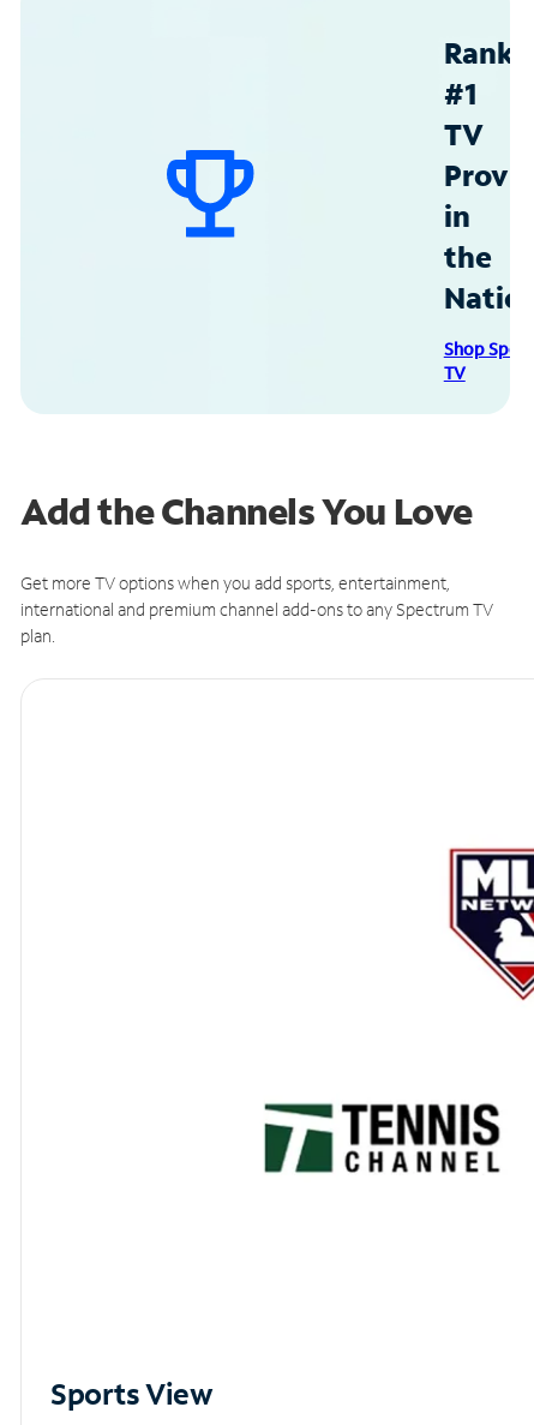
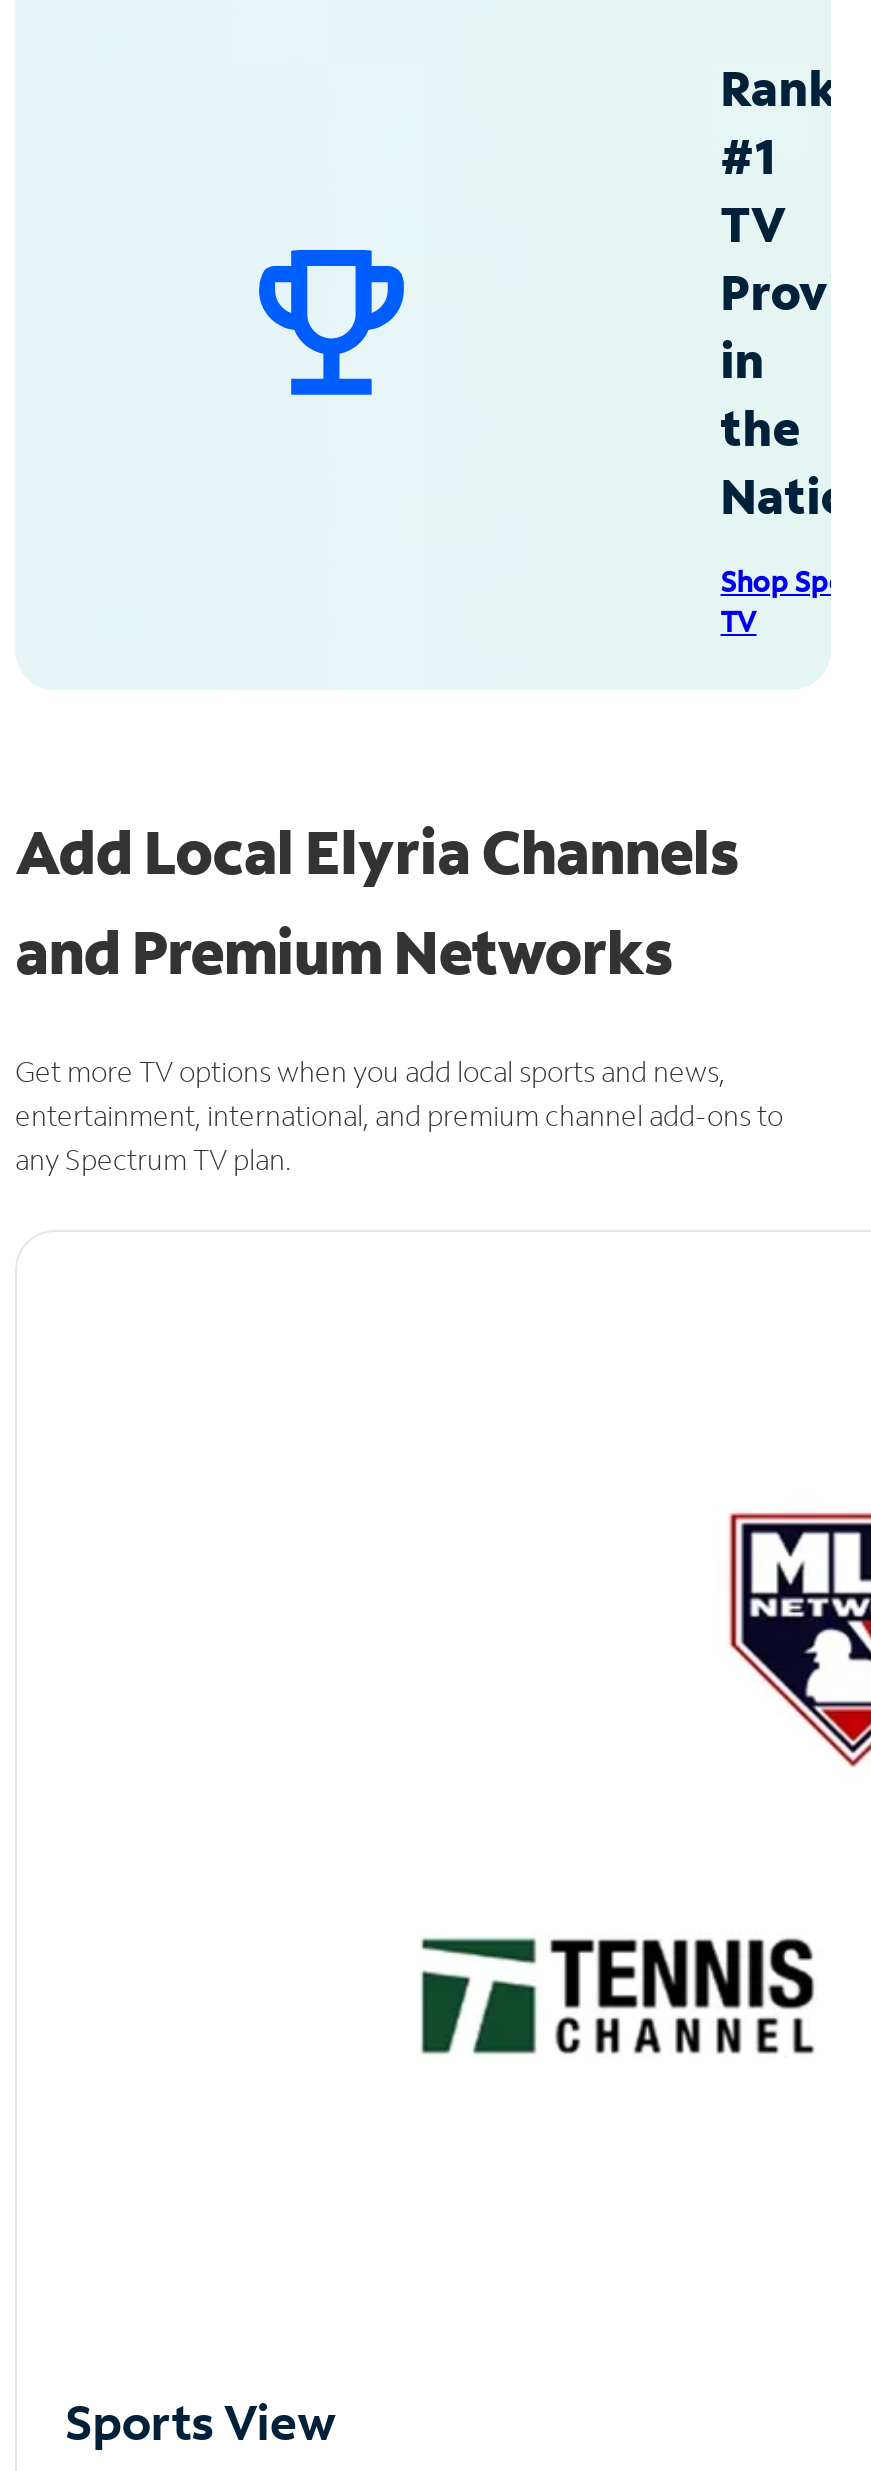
[20,487,473,534] Add the Channels You Love -> [15,812,739,990] Add Local Elyria Channels | and Premium Networks
[20,571,493,647] Get more TV options when you add sports, entertainment, | international and premium channel add-ons to any Spectrum TV | plan. -> [15,1052,783,1178] Get more TV options when you add local sports and news, | entertainment, international, and premium channel add-ons to | any Spectrum TV plan.

